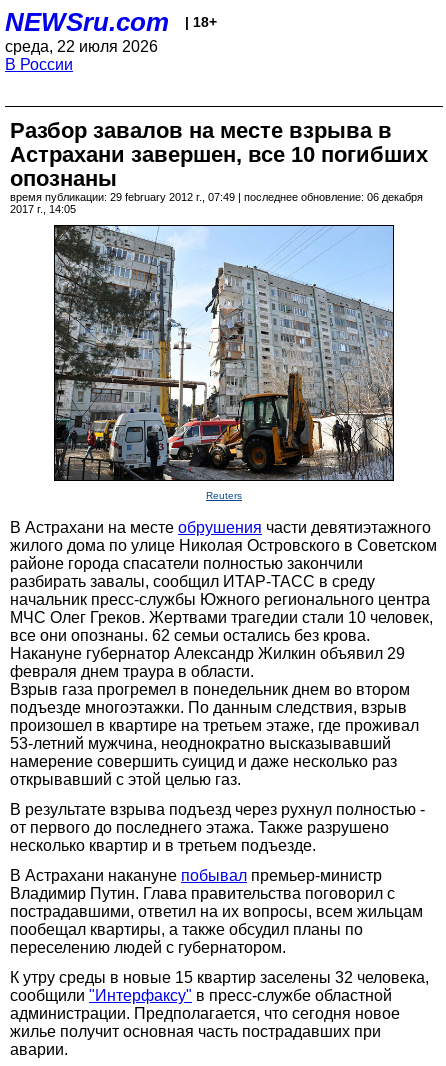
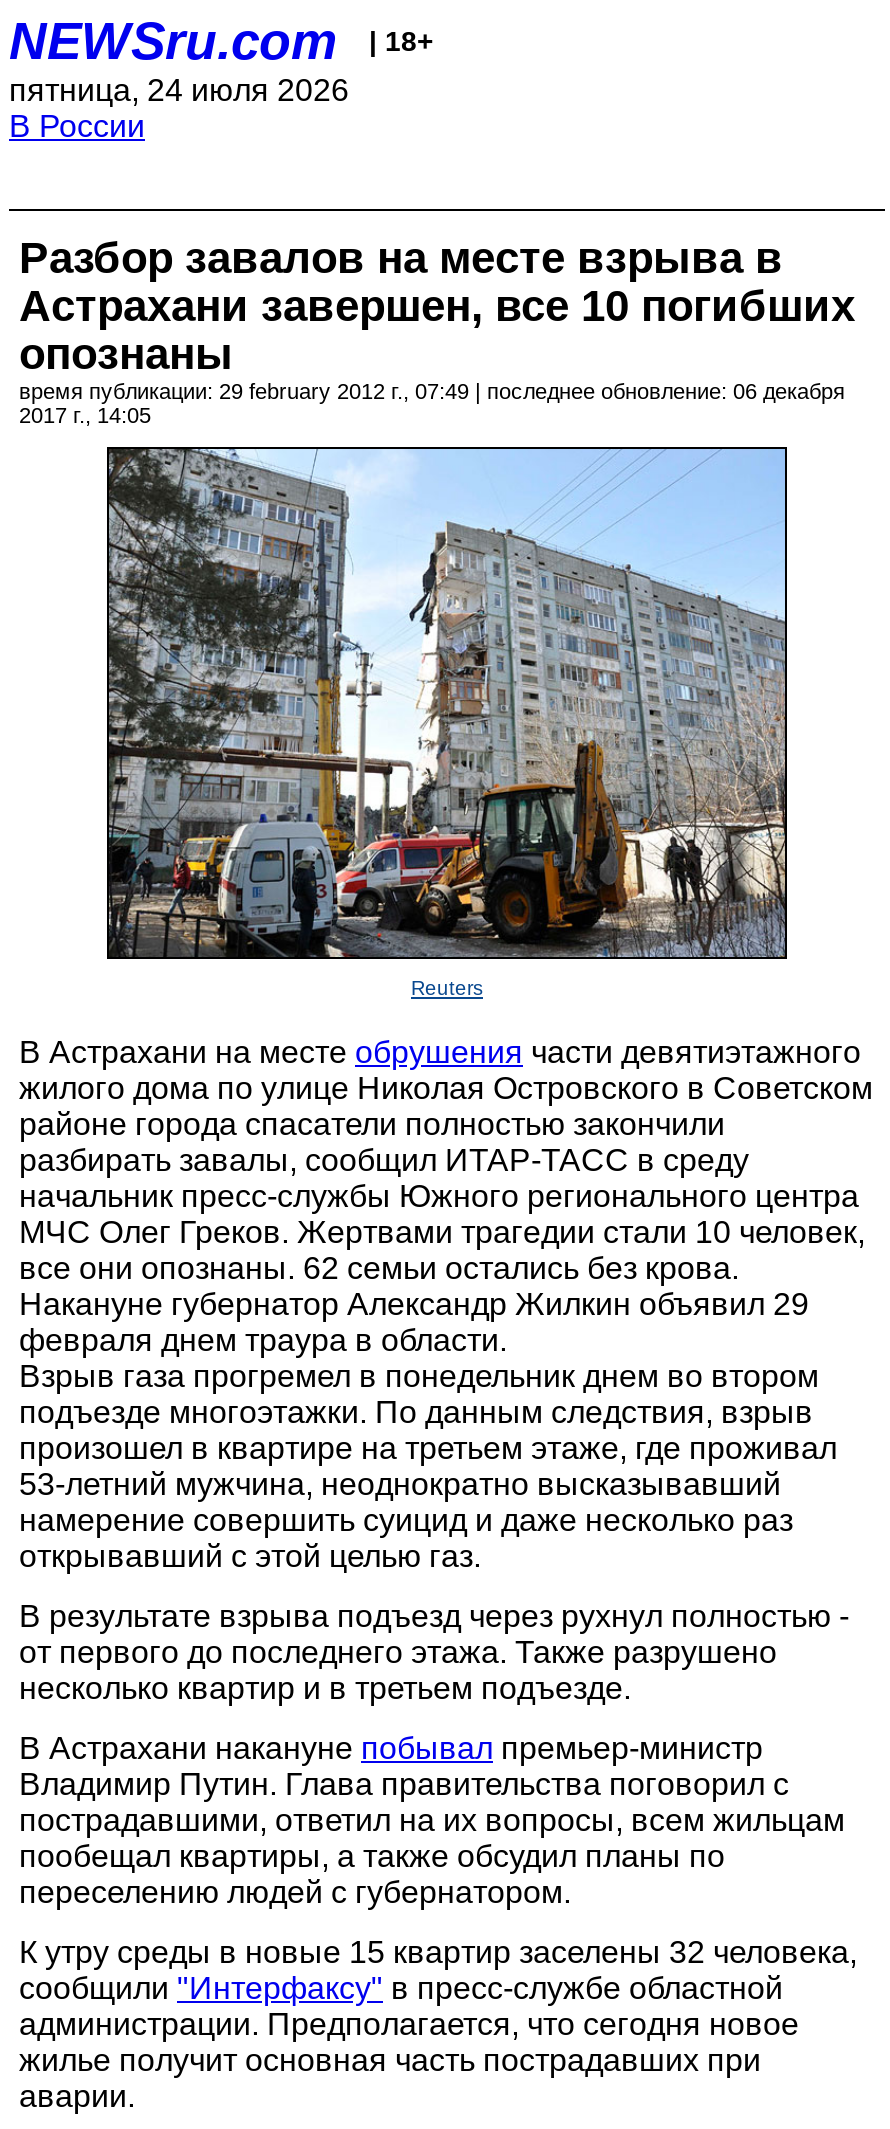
[5,38,158,55] среда, 22 июля 2026 -> [9,73,349,107] пятница, 24 июля 2026

